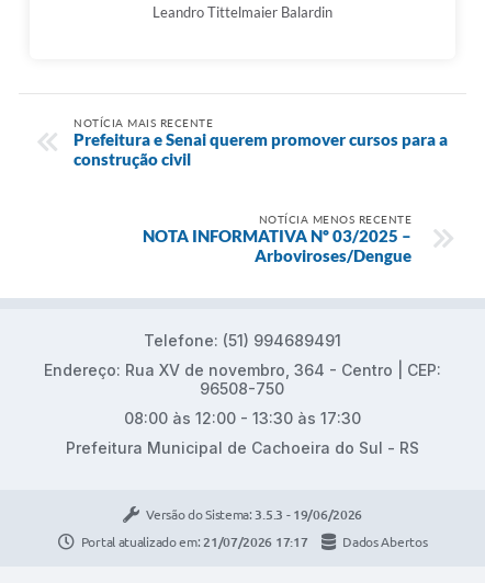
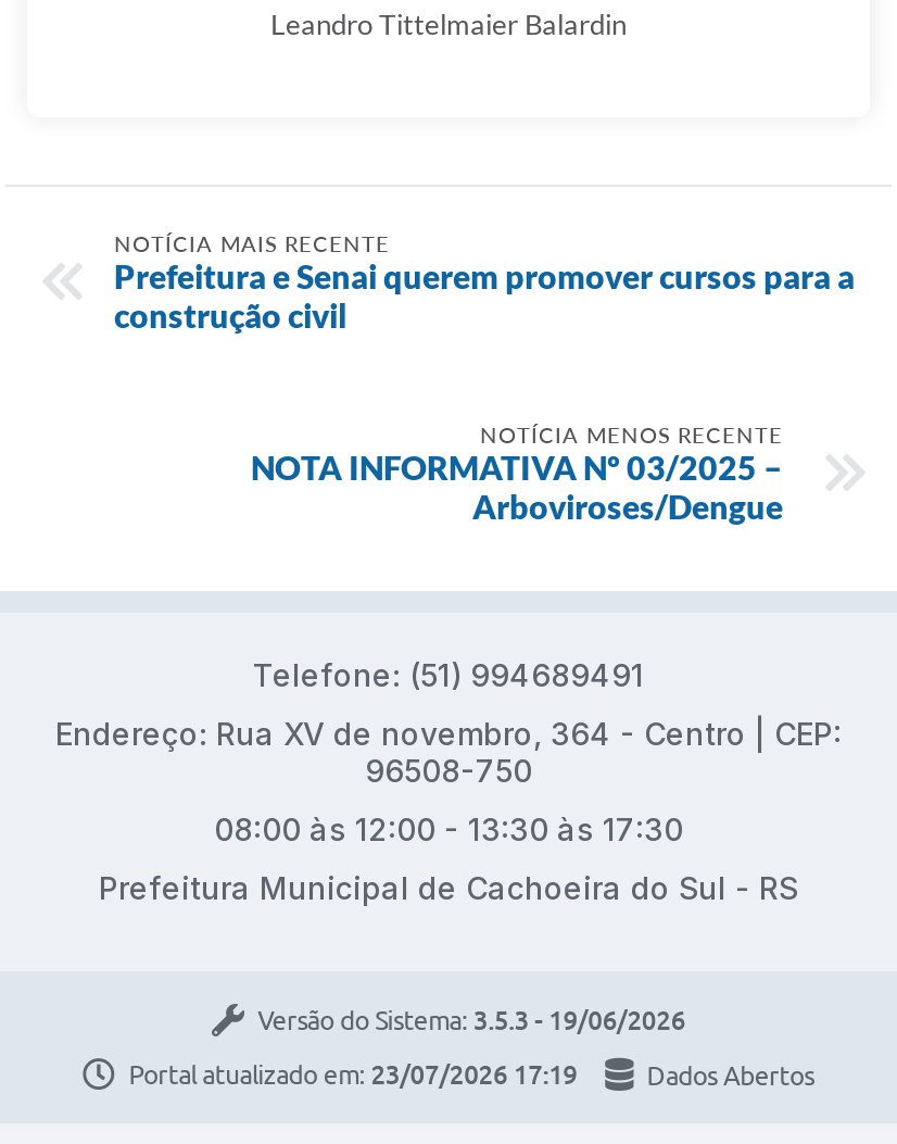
[81,535,308,549] Portal atualizado em: 21/07/2026 17:17 -> [129,1061,578,1089] Portal atualizado em: 23/07/2026 17:19

